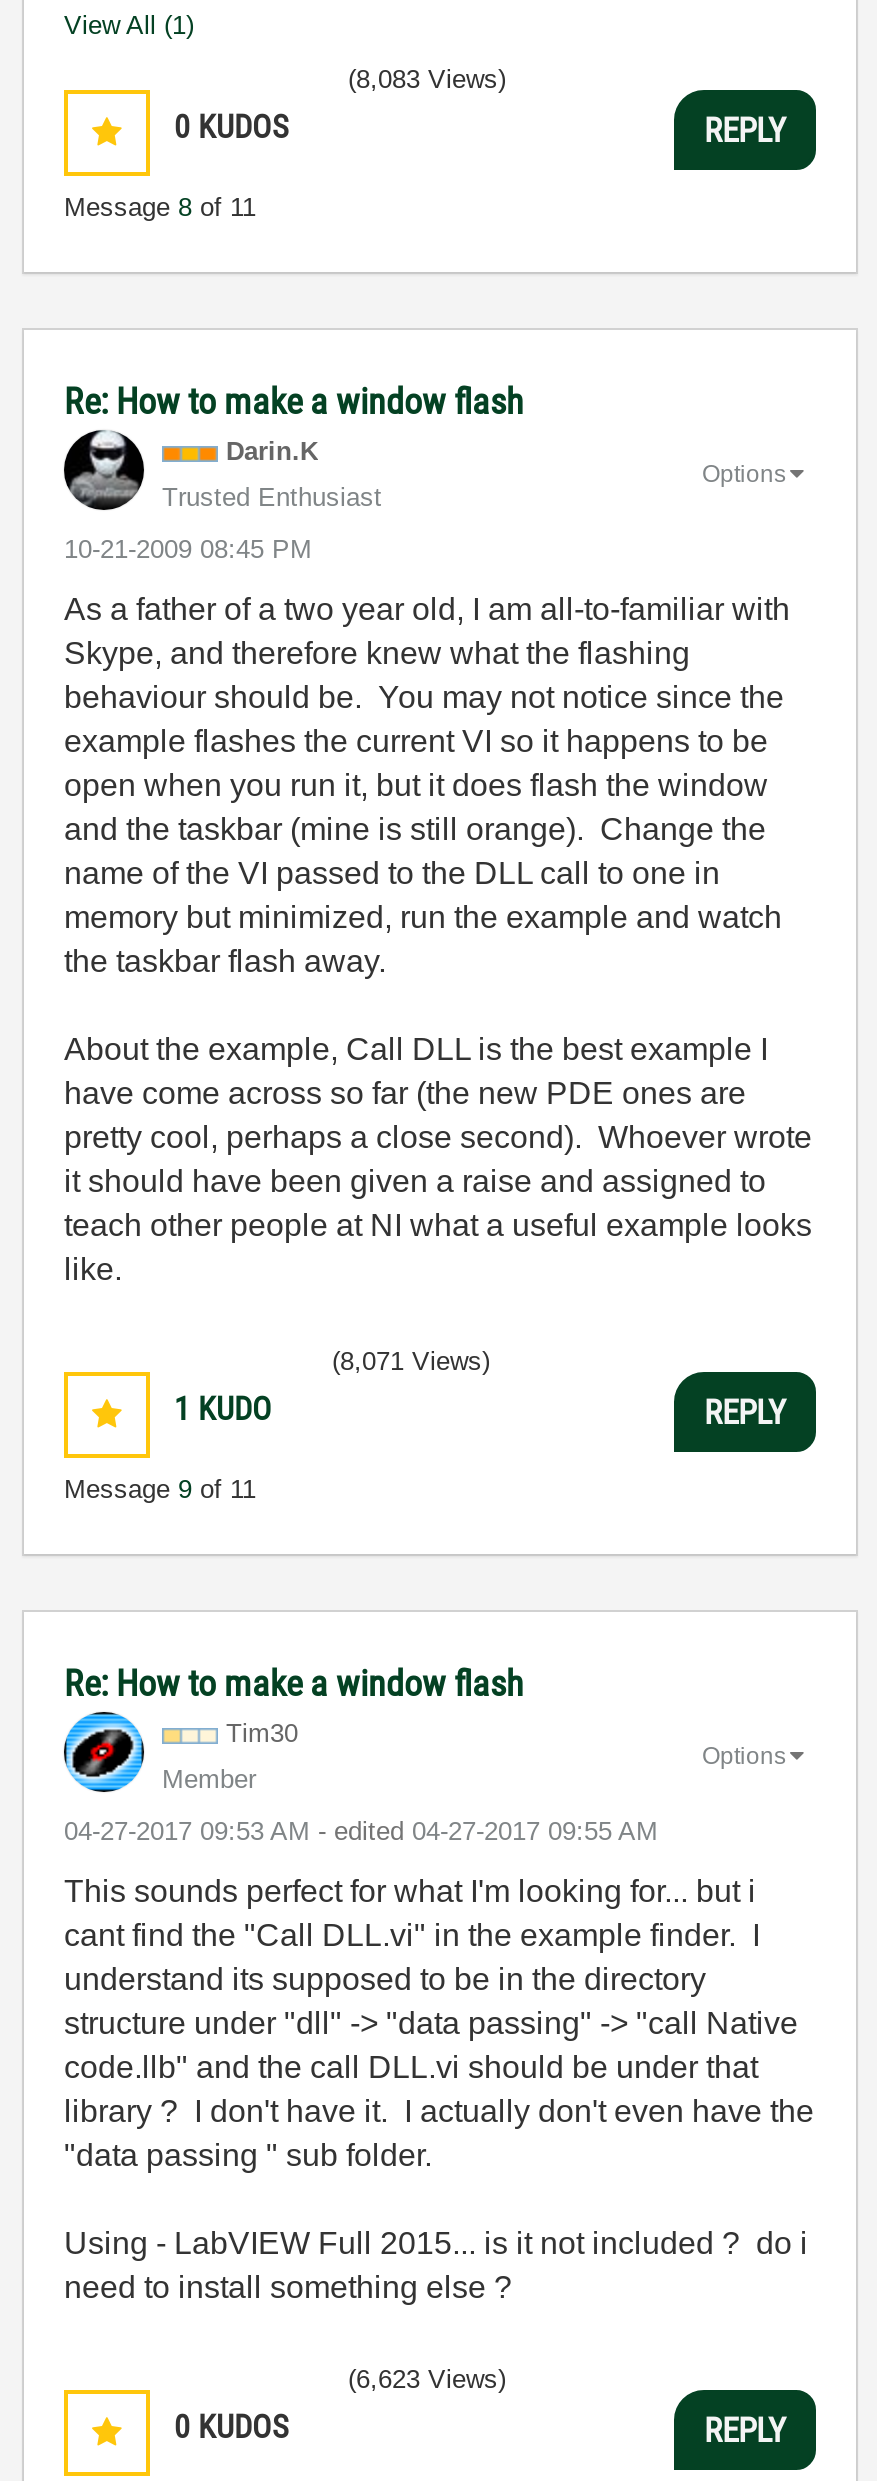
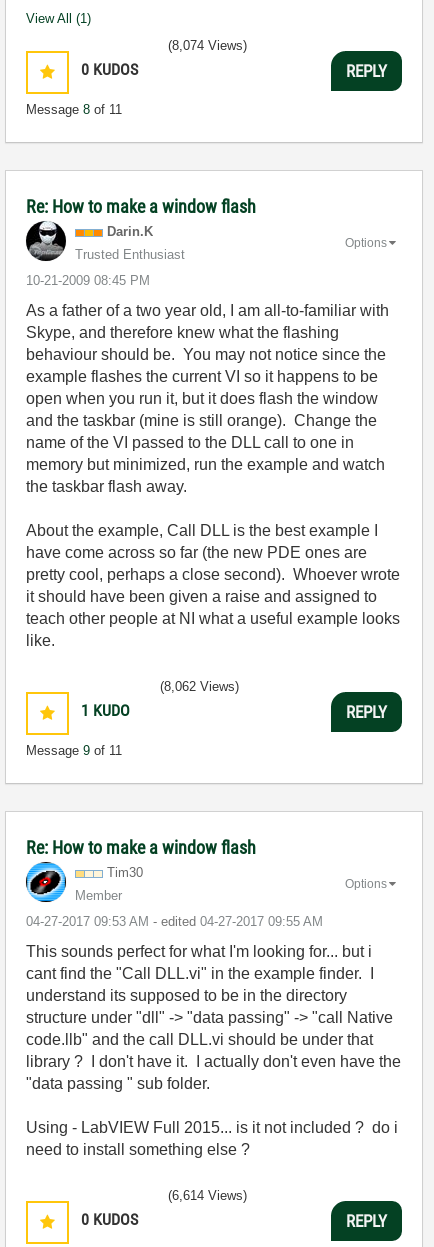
[348,64,506,94] (8,083 Views) -> [168,38,247,53] (8,074 Views)
[332,1346,490,1376] (8,071 Views) -> [160,679,239,694] (8,062 Views)
[348,2364,506,2394] (6,623 Views) -> [168,1188,247,1203] (6,614 Views)

